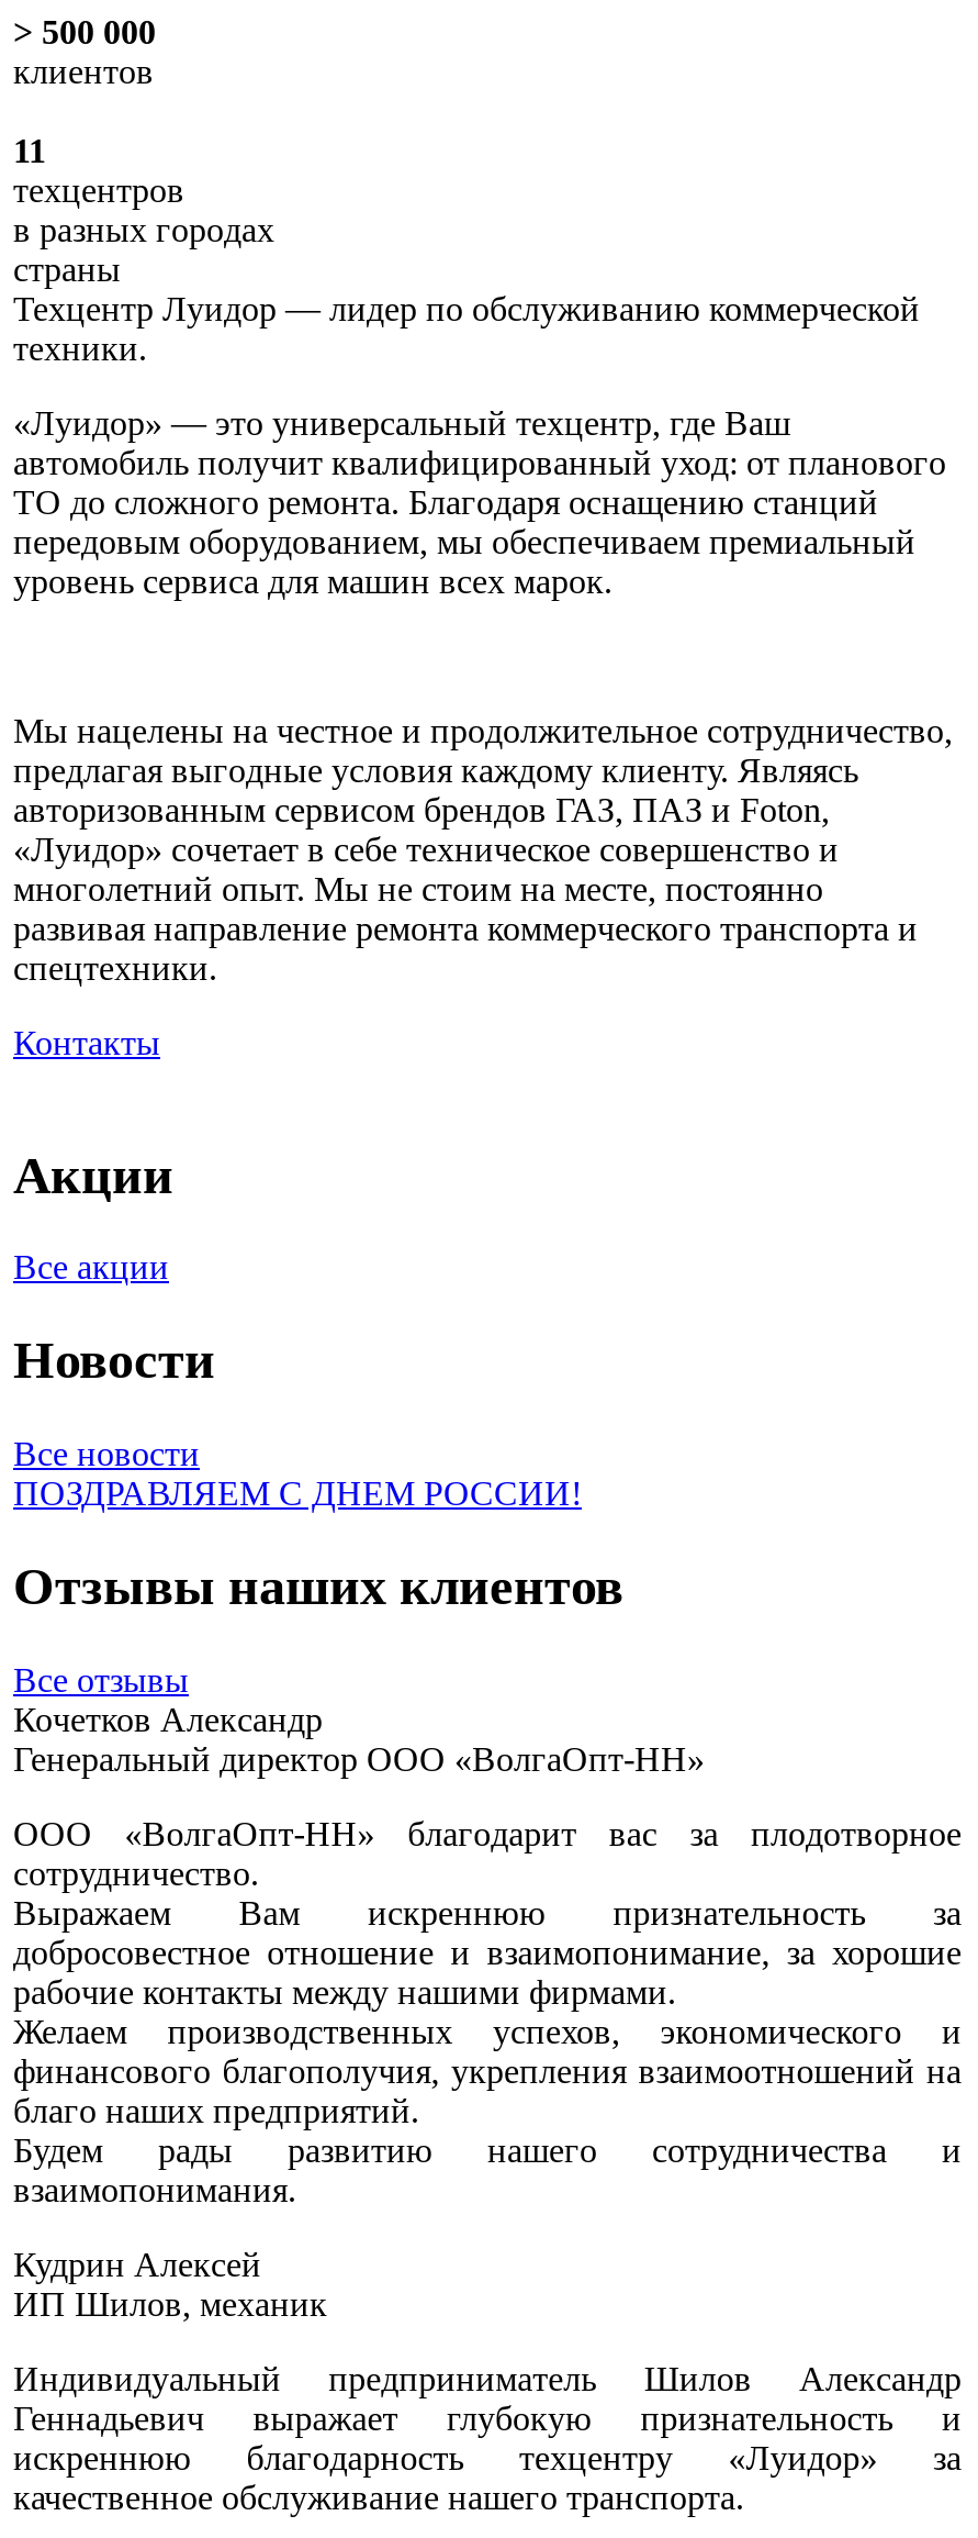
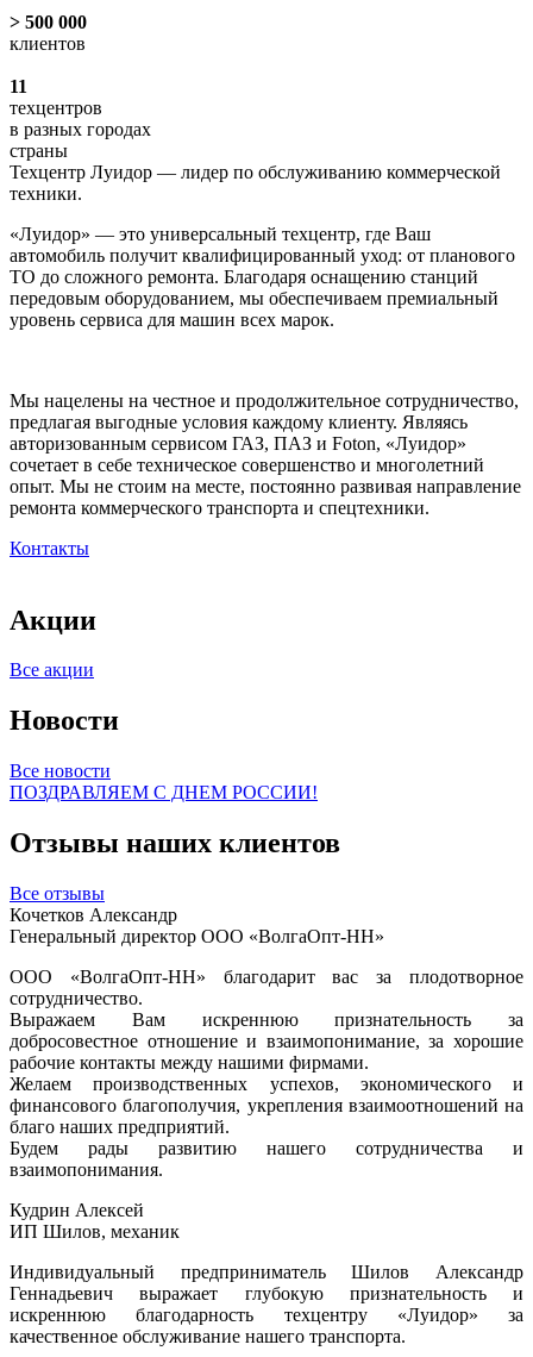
[13,790,918,986] авторизованным сервисом брендов ГАЗ, ПАЗ и Foton, | «Луидор» сочетает в себе техническое совершенство и | многолетний опыт. Мы не стоим на месте, постоянно | развивая направление ремонта коммерческого транспорта и | спецтехники. -> [10,433,521,517] авторизованным сервисом ГАЗ, ПАЗ и Foton, «Луидор» | сочетает в себе техническое совершенство и многолетний | опыт. Мы не стоим на месте, постоянно развивая направление | ремонта коммерческого транспорта и спецтехники.

